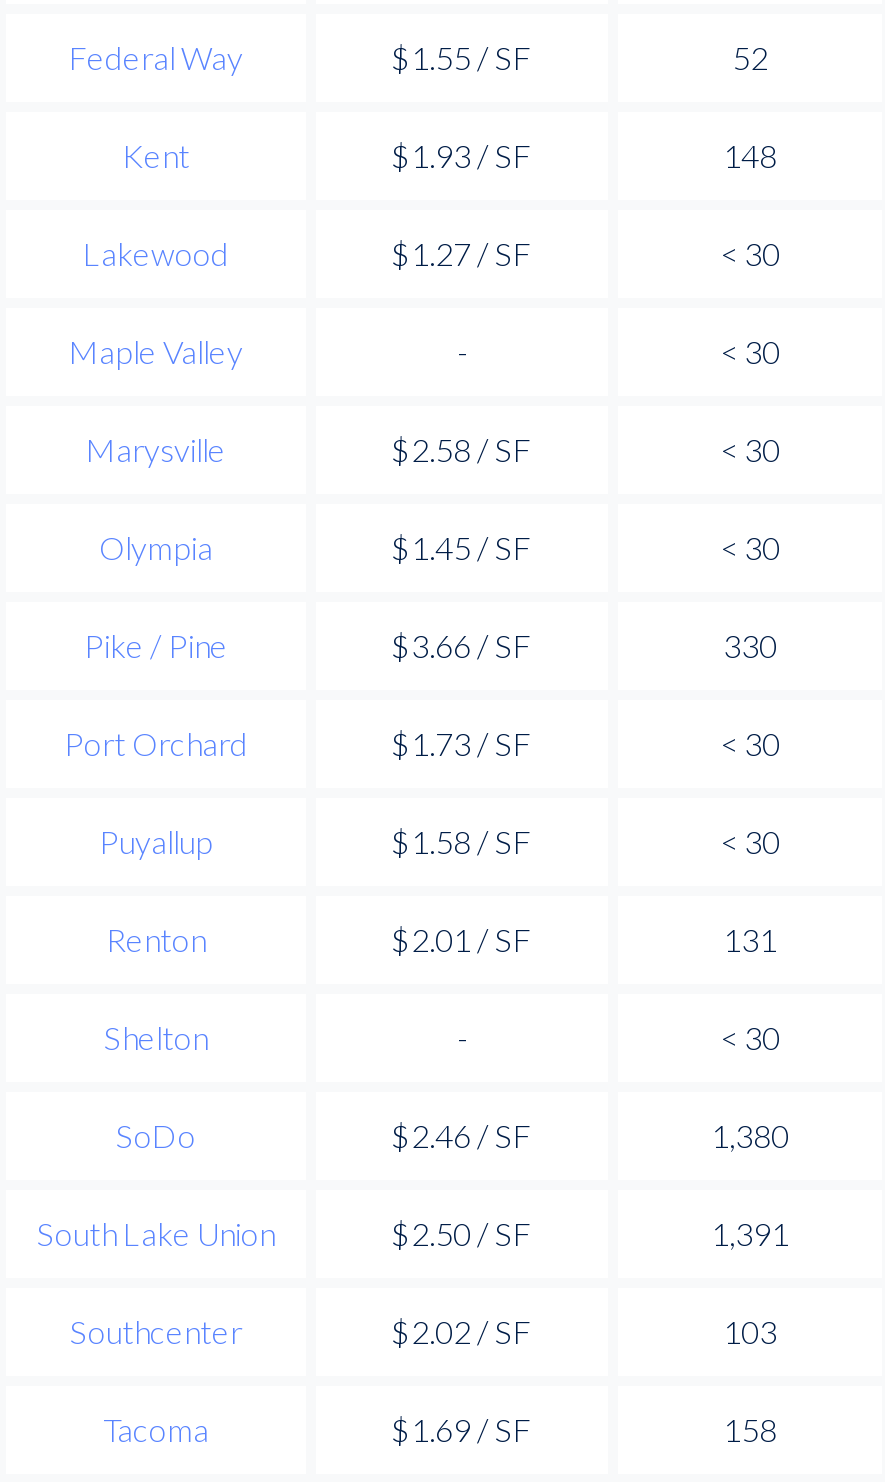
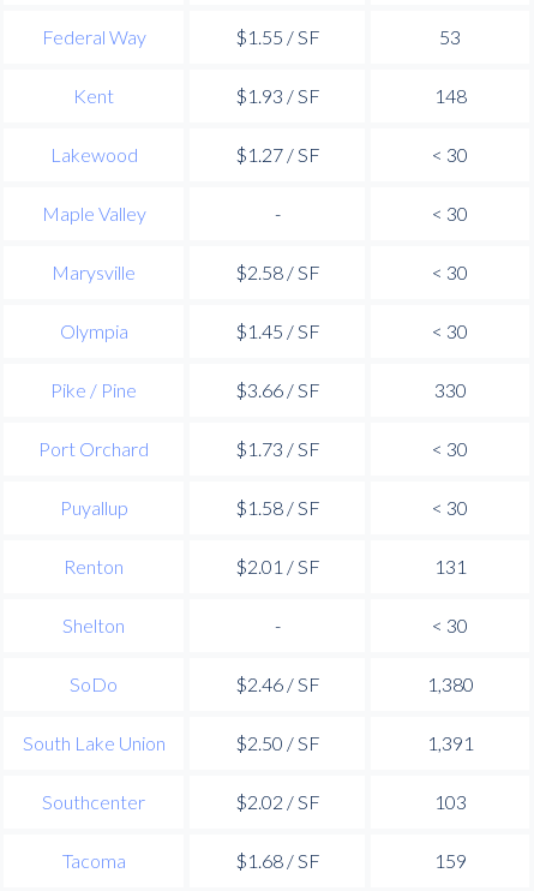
[732,38,768,76] 52 -> [439,25,461,48] 53
[391,1410,533,1448] $1.69 / SF -> [235,849,320,872] $1.68 / SF
[723,1410,777,1448] 158 -> [434,849,466,872] 159

